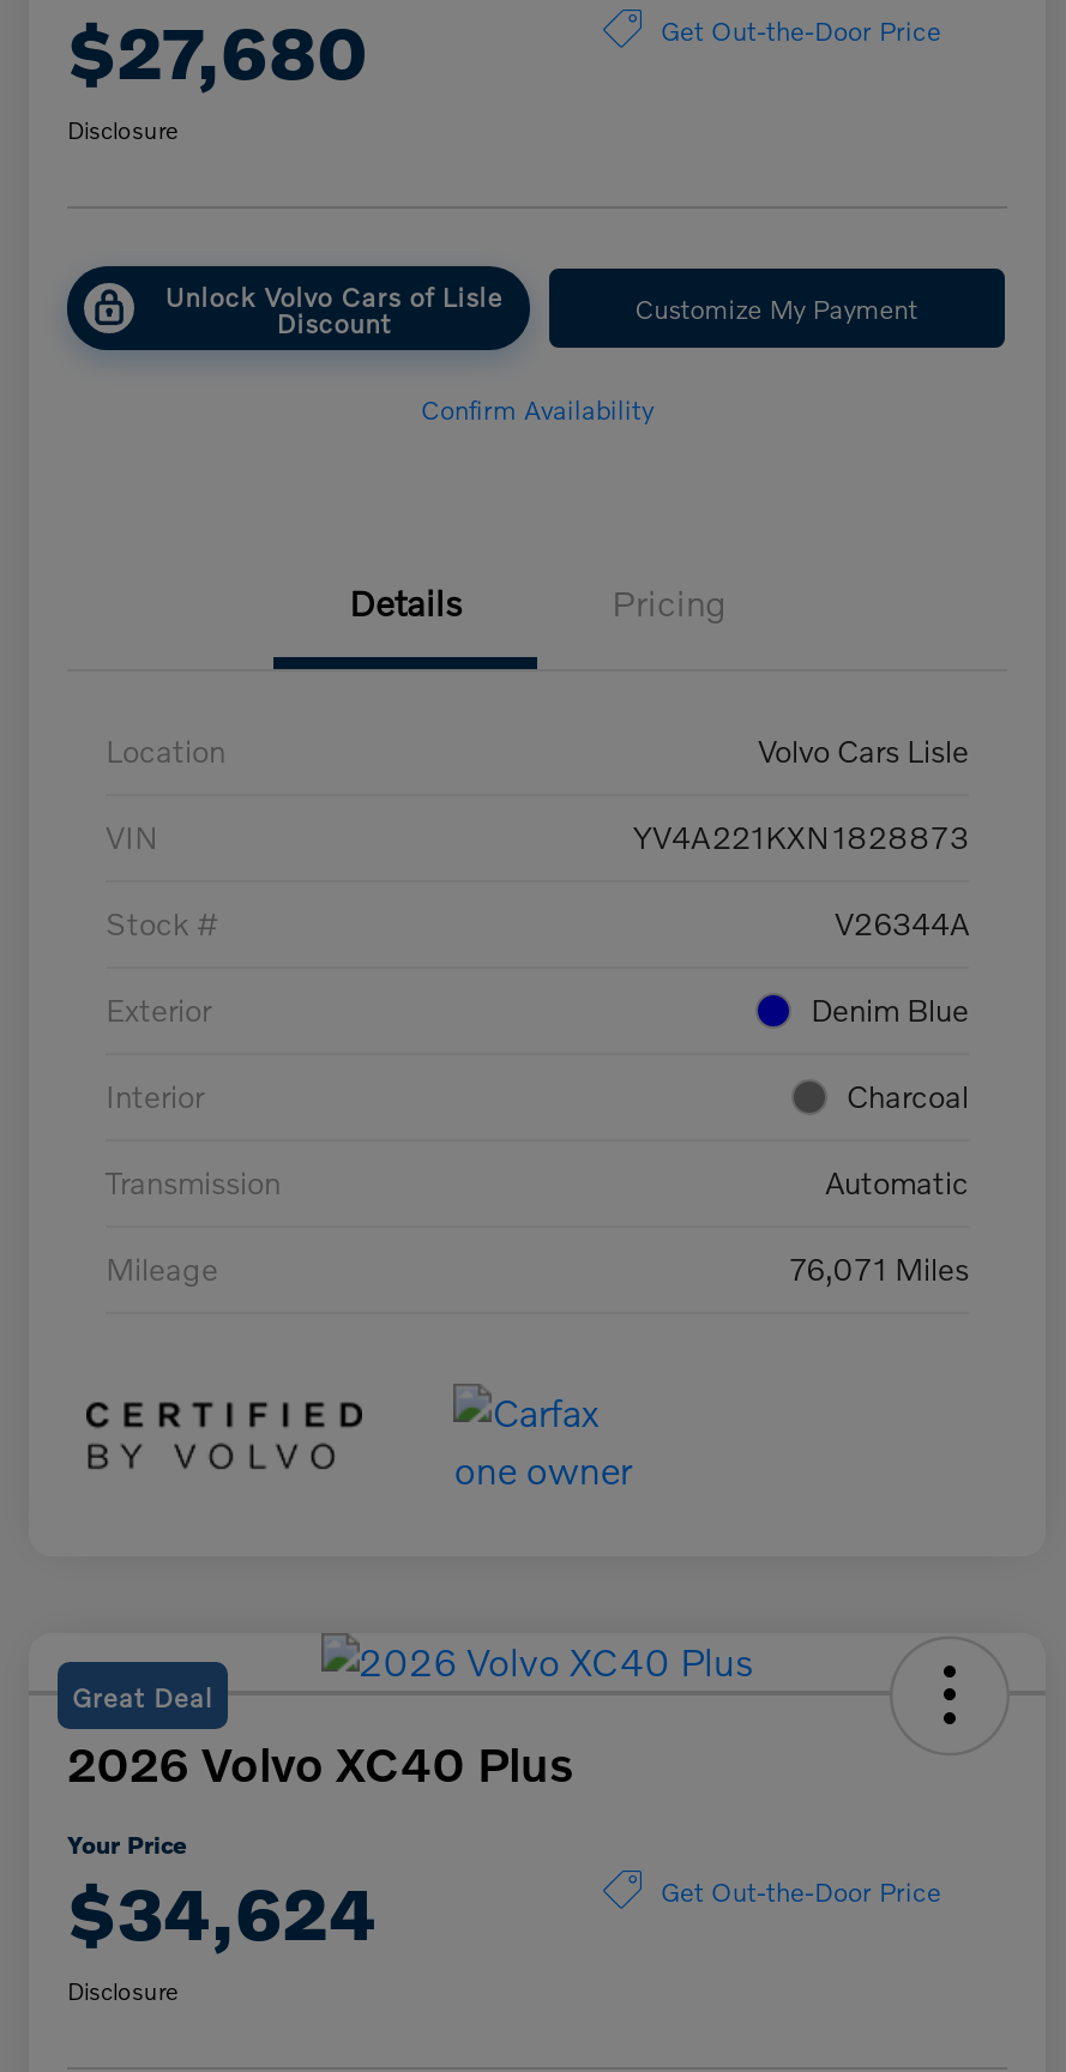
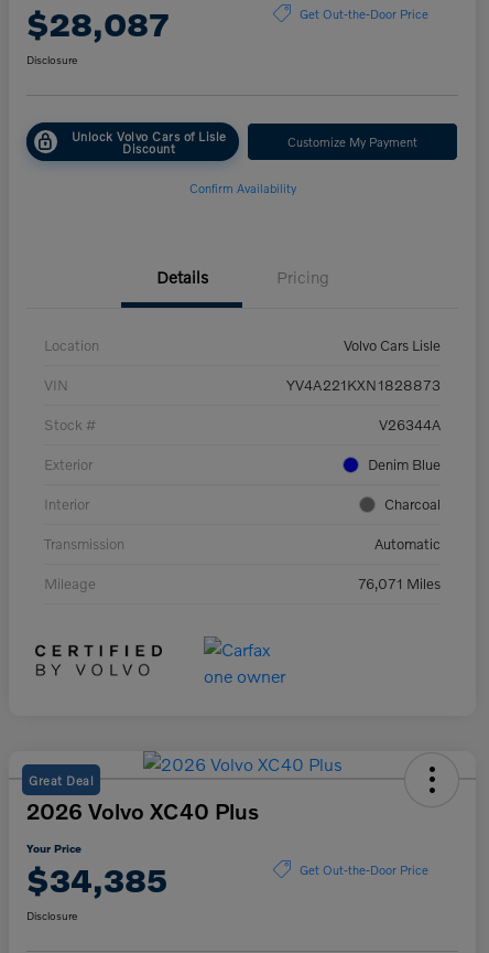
[67,10,367,94] $27,680 -> [26,5,170,43] $28,087
[67,1871,377,1955] $34,624 -> [26,861,167,899] $34,385

